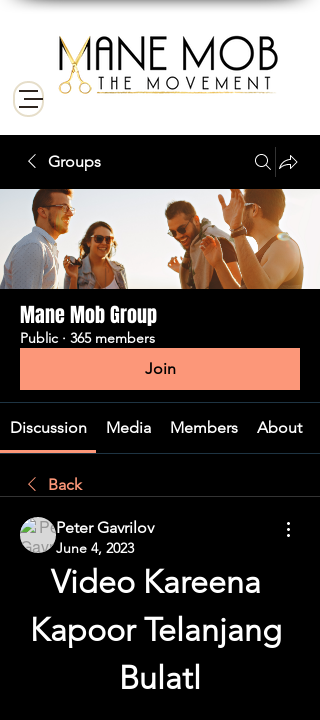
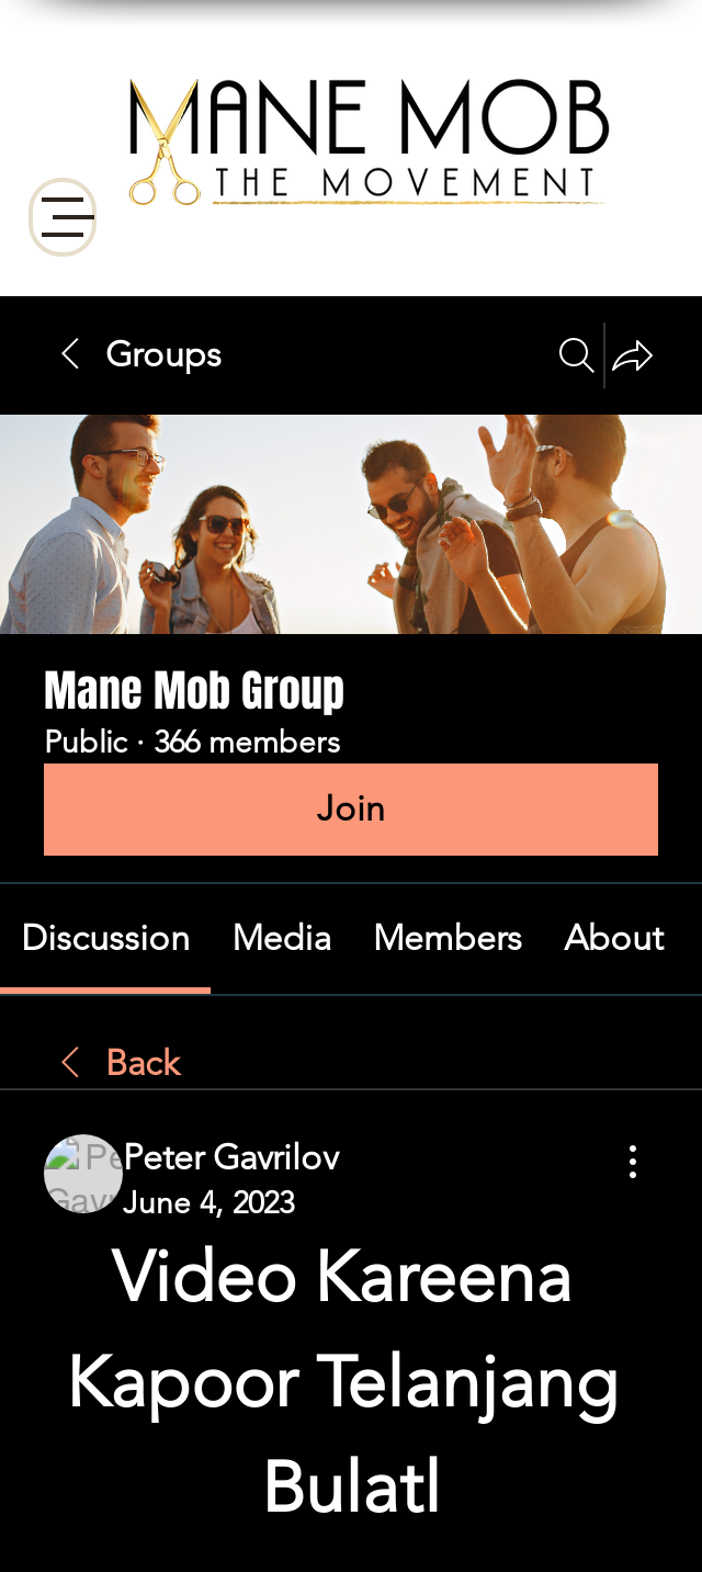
[20,329,155,347] Public · 365 members -> [44,722,340,761] Public · 366 members

